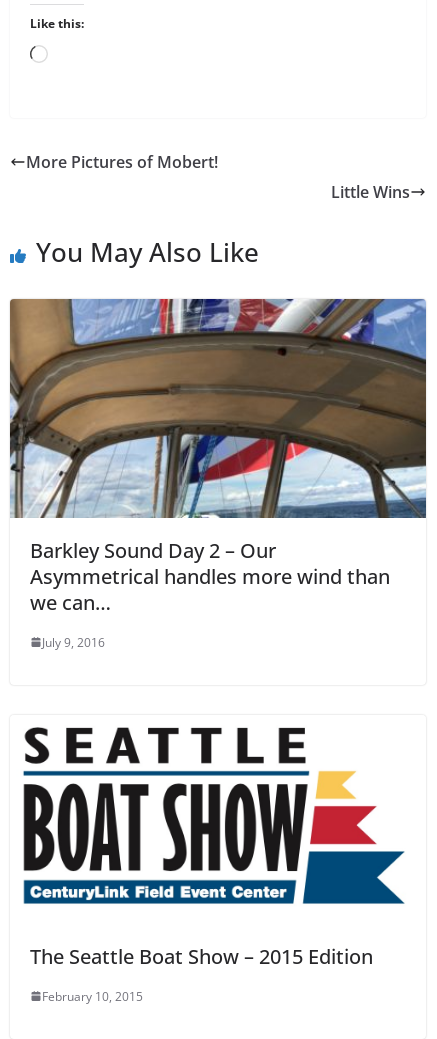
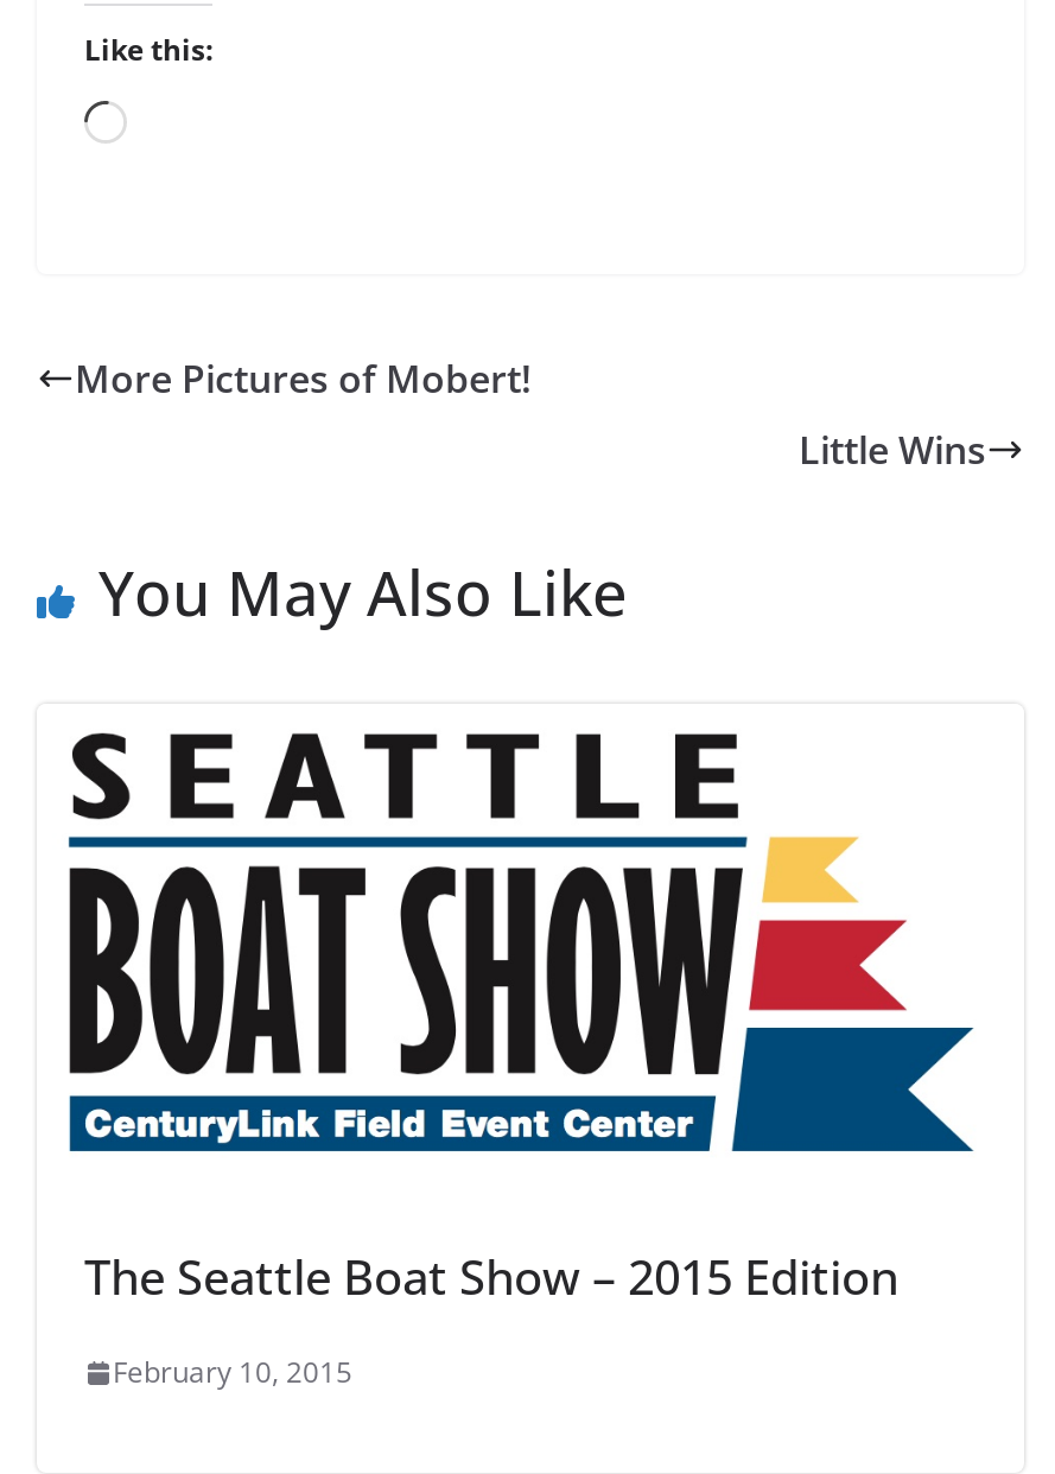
[9,298,427,651] [image] | Barkley Sound Day 2 – Our | Asymmetrical handles more wind than | we can… | July 9, 2016 -> none

